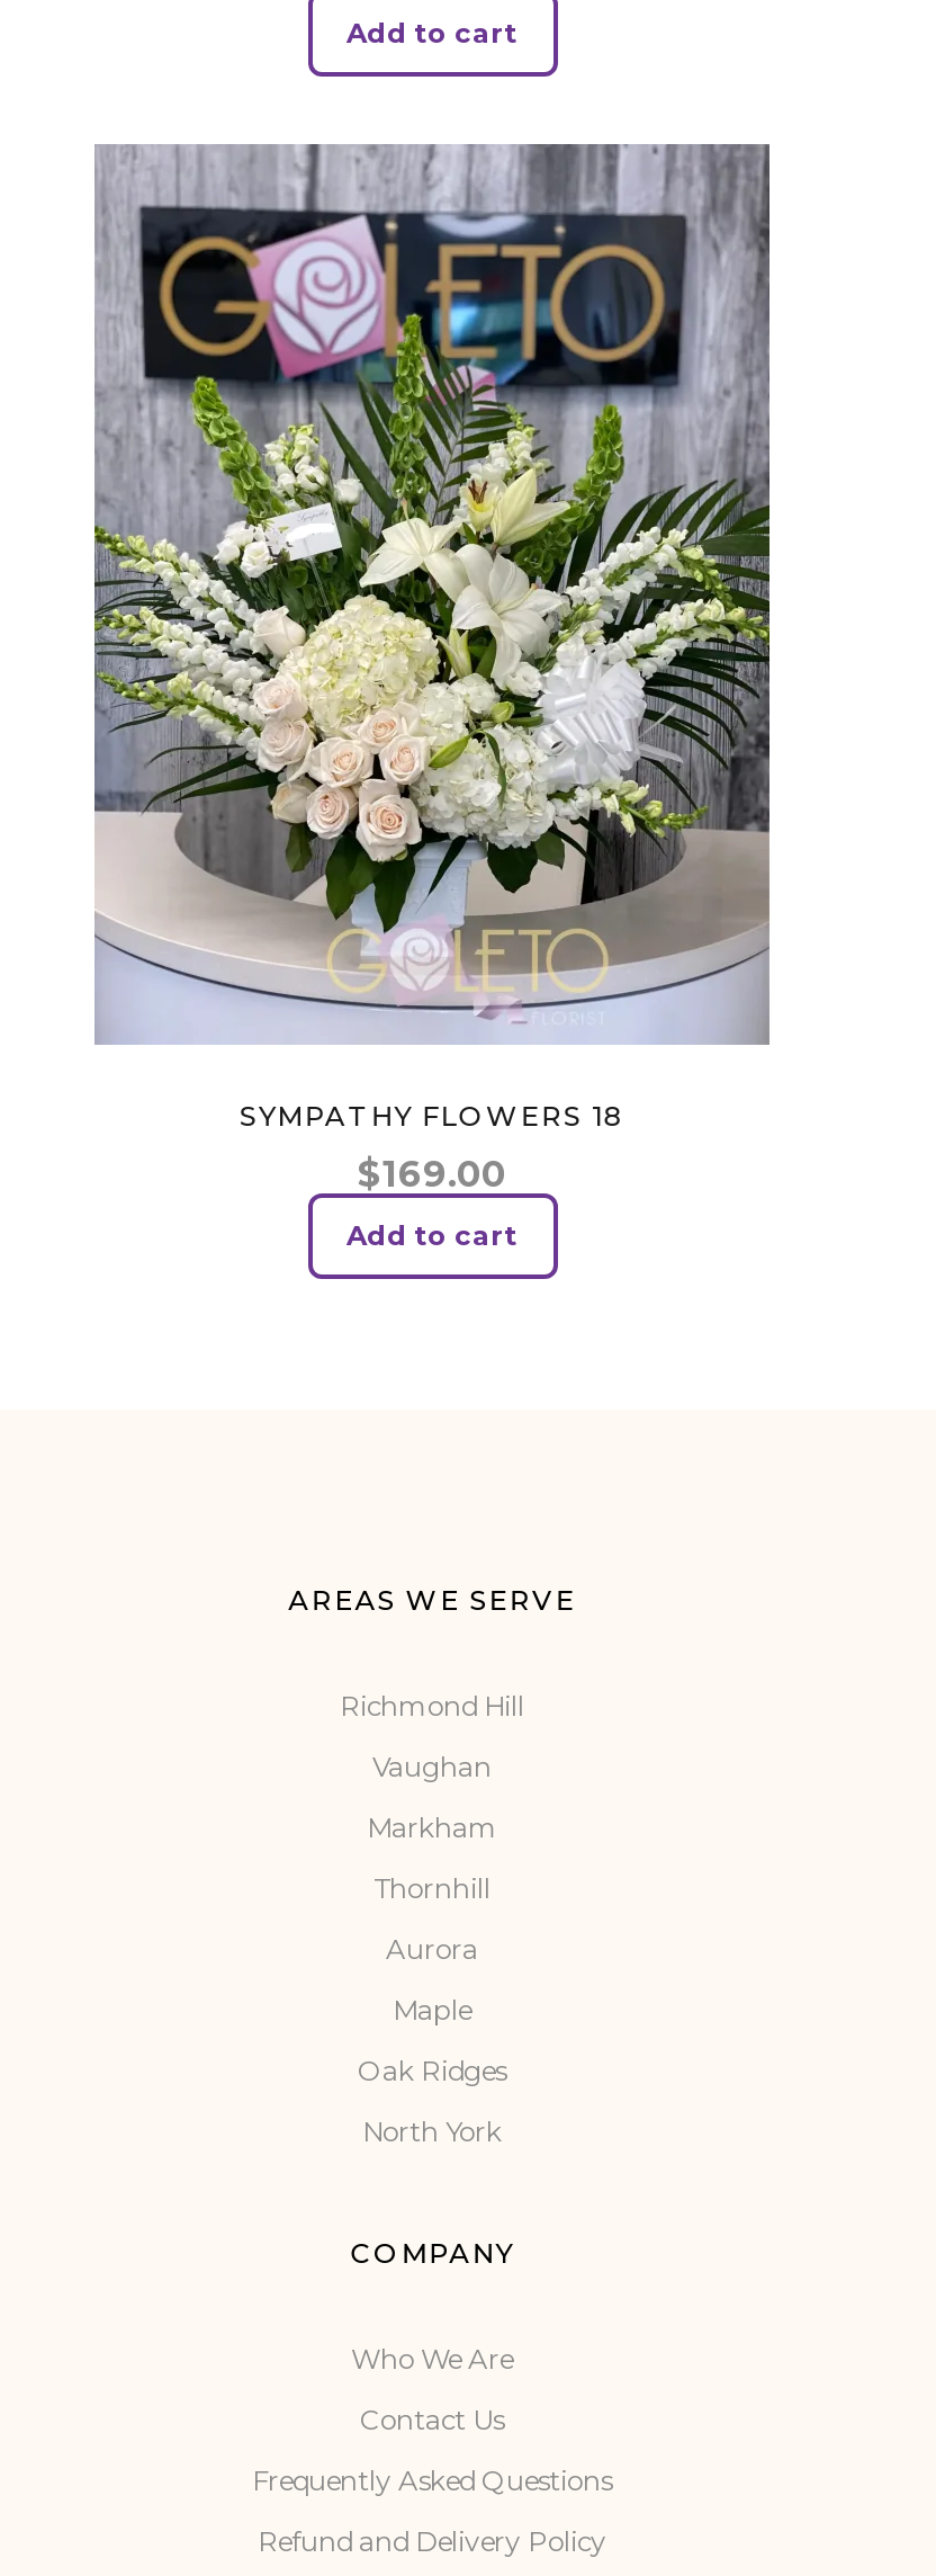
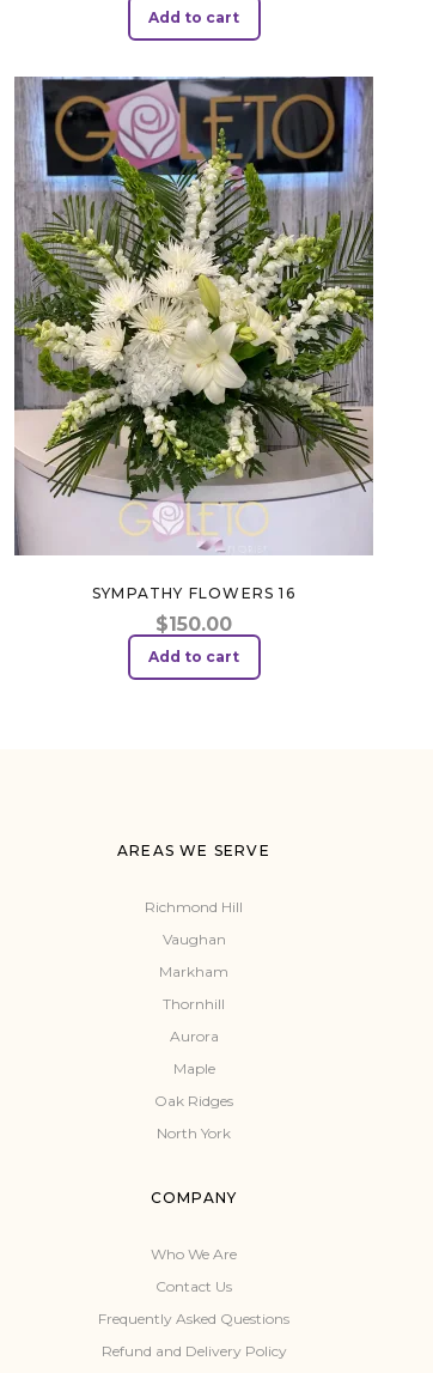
[94,144,772,1133] [image] | SYMPATHY FLOWERS 18 -> [14,77,373,602] [image] | SYMPATHY FLOWERS 16
[358,1153,506,1196] $169.00 -> [155,613,232,636] $150.00

